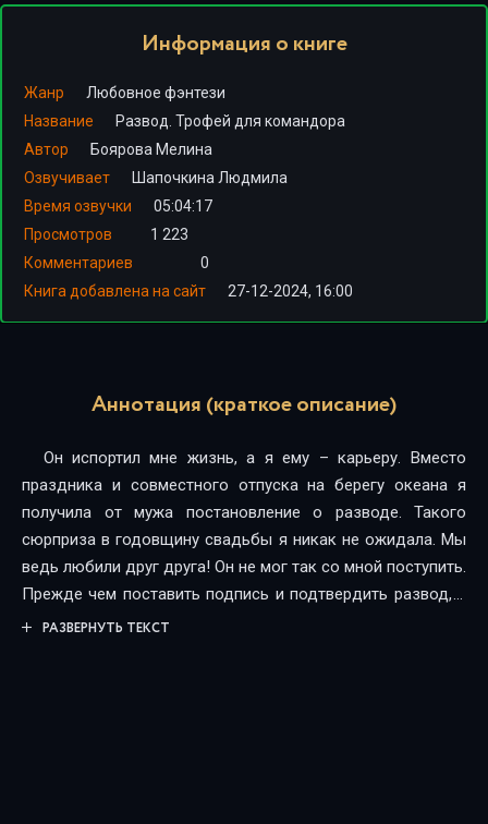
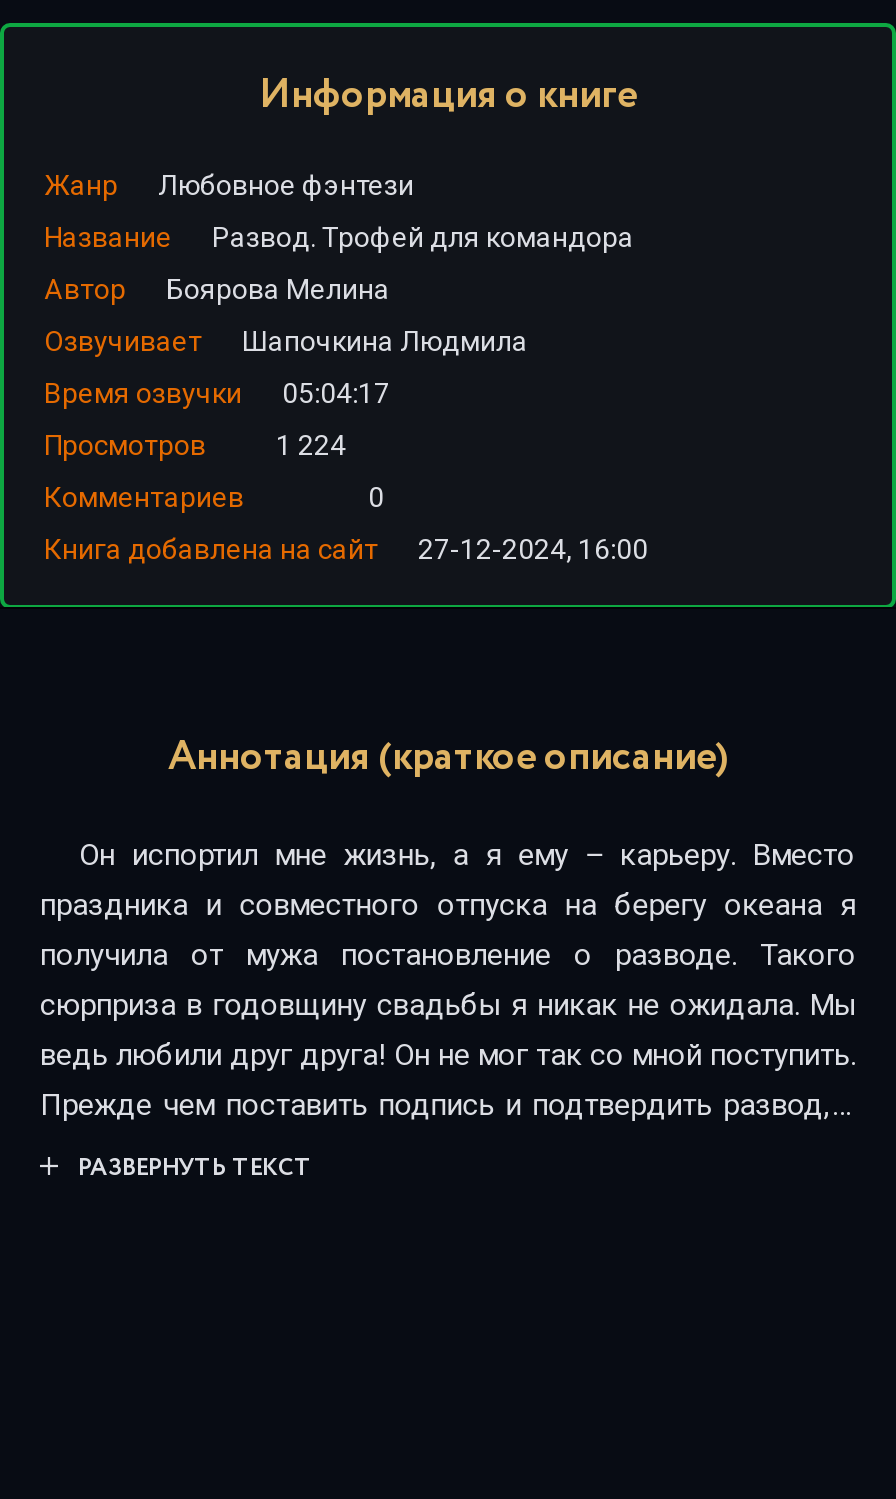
[150,226,188,243] 1 223 -> [276,429,346,461] 1 224

